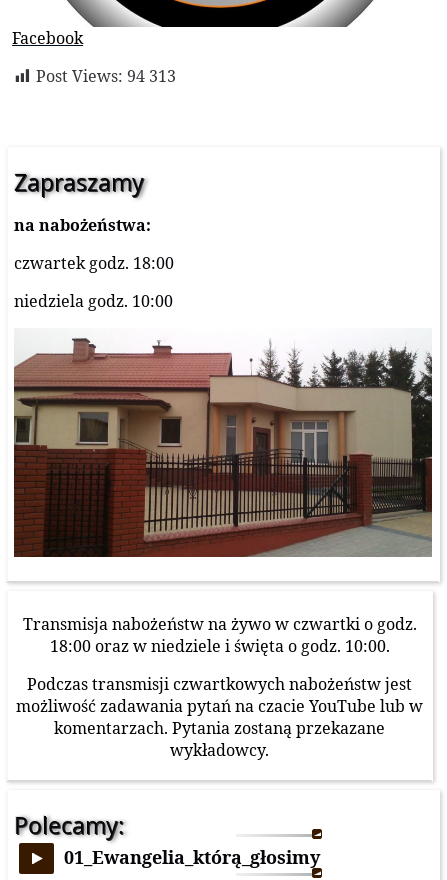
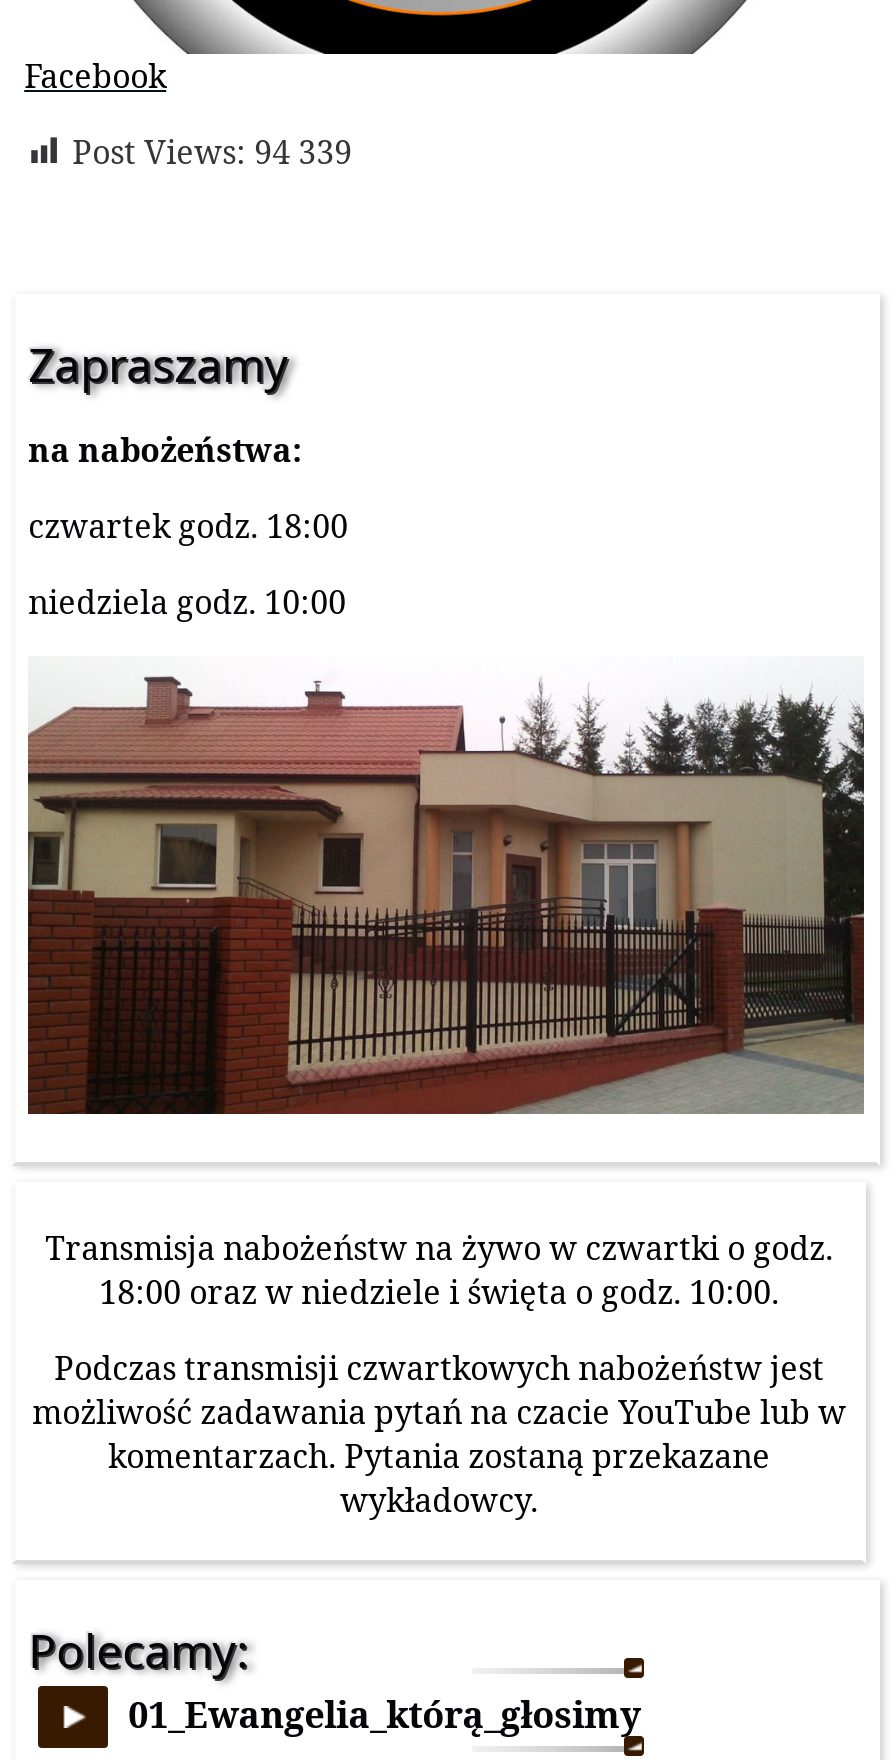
[36,65,176,87] Post Views: 94 313 -> [72,130,352,174] Post Views: 94 339

